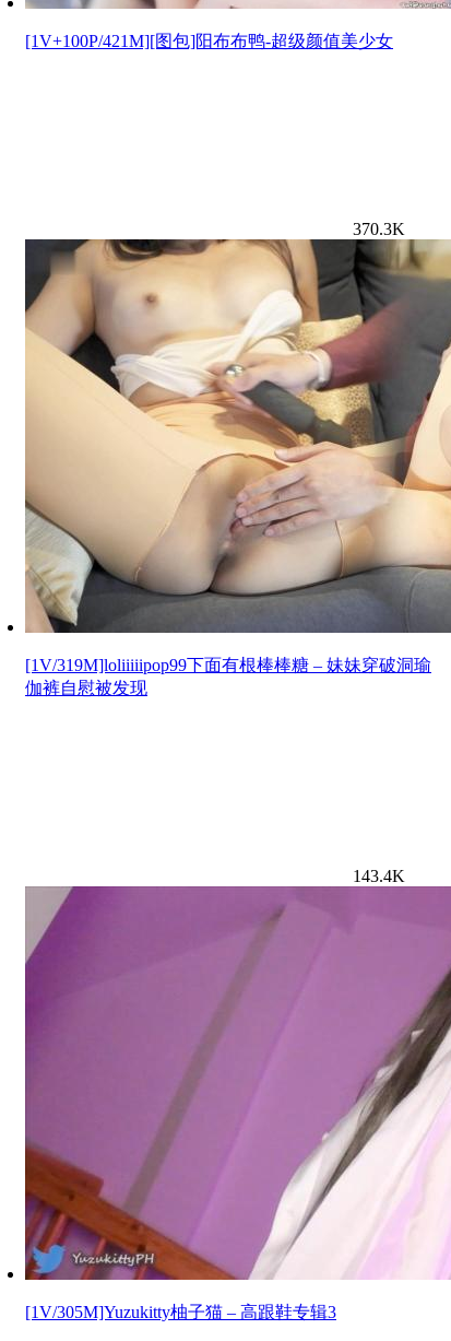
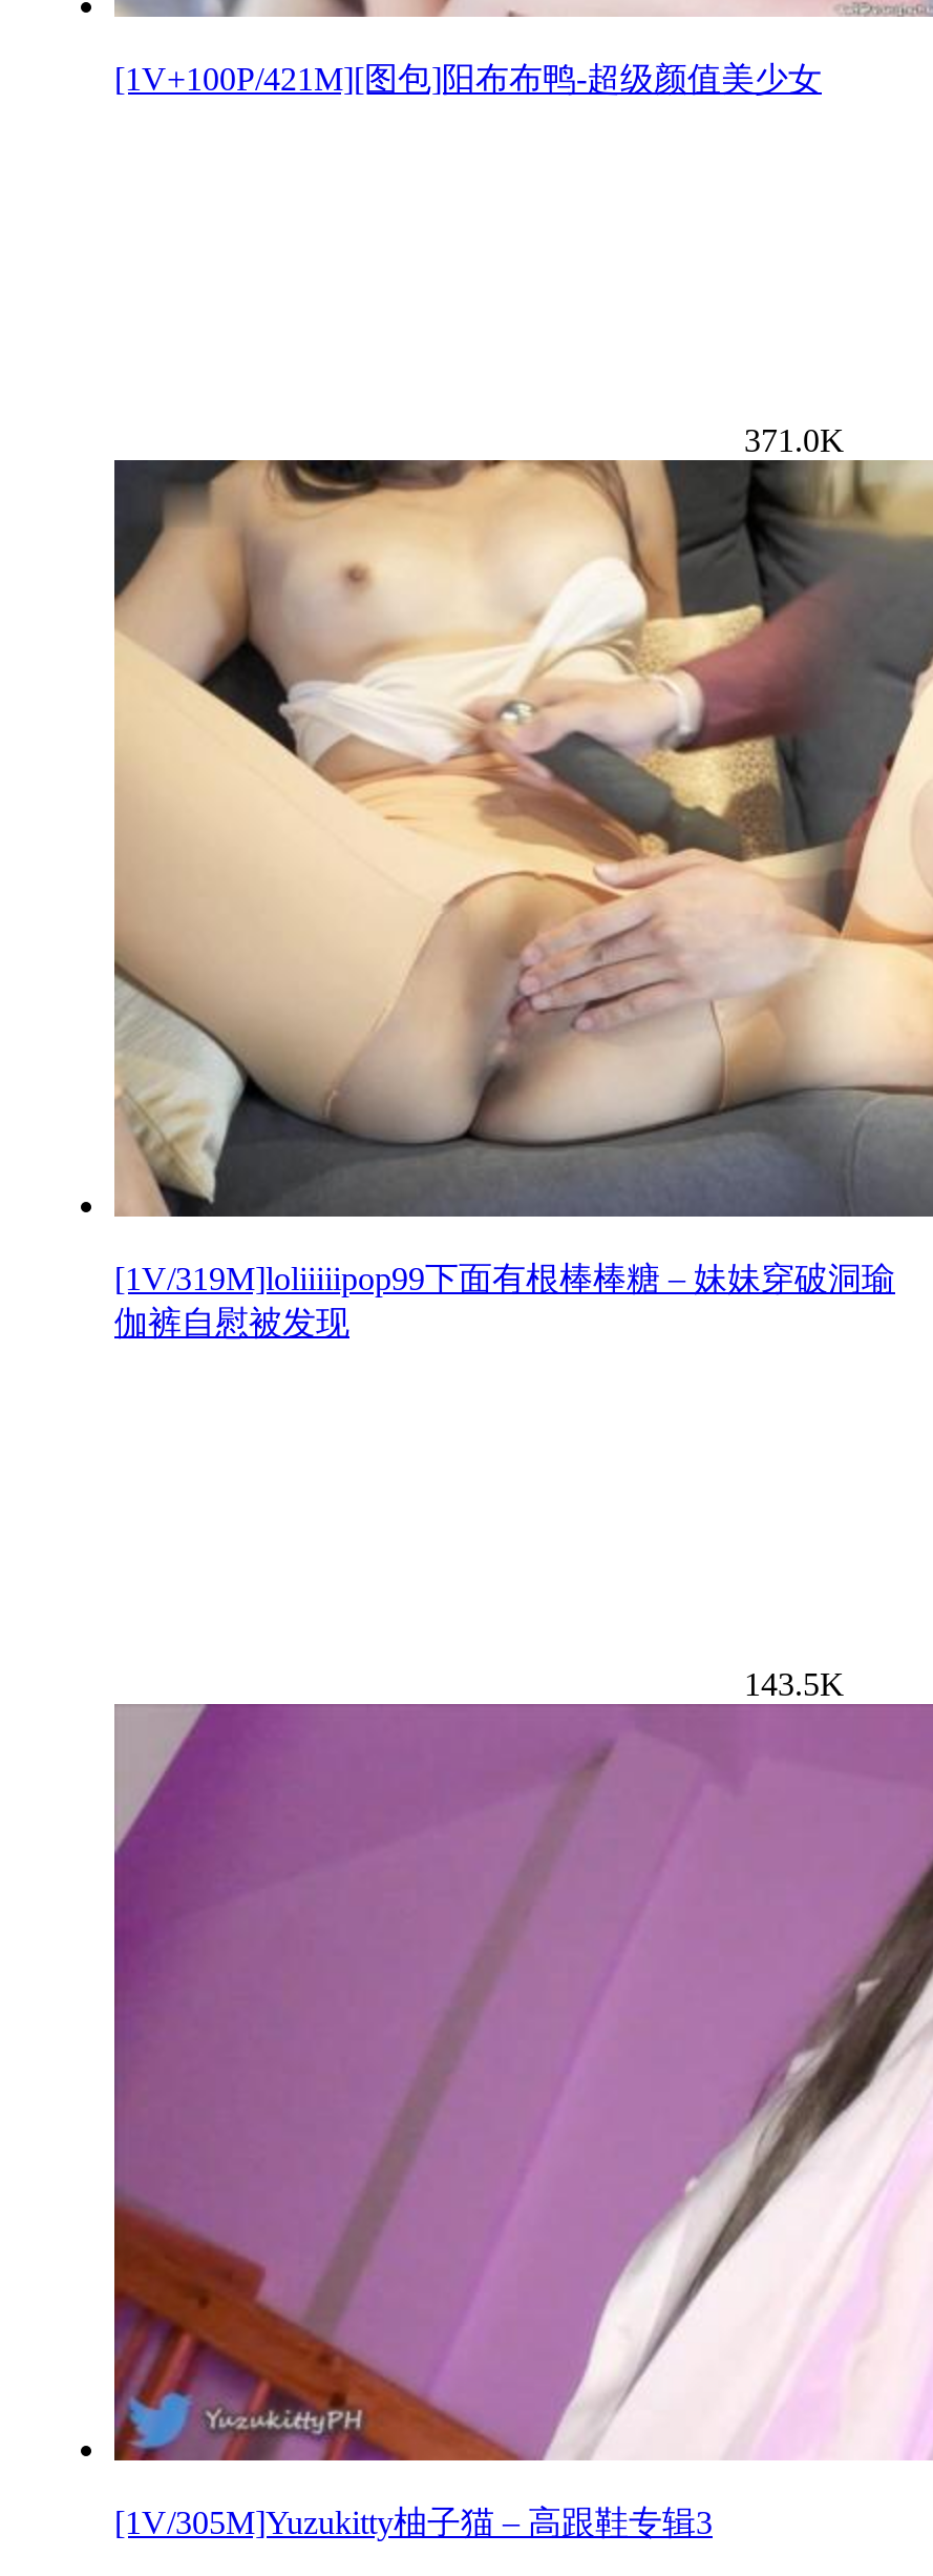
[353,219,405,238] 370.3K -> [744,421,845,457] 371.0K
[353,866,405,885] 143.4K -> [744,1665,845,1701] 143.5K

